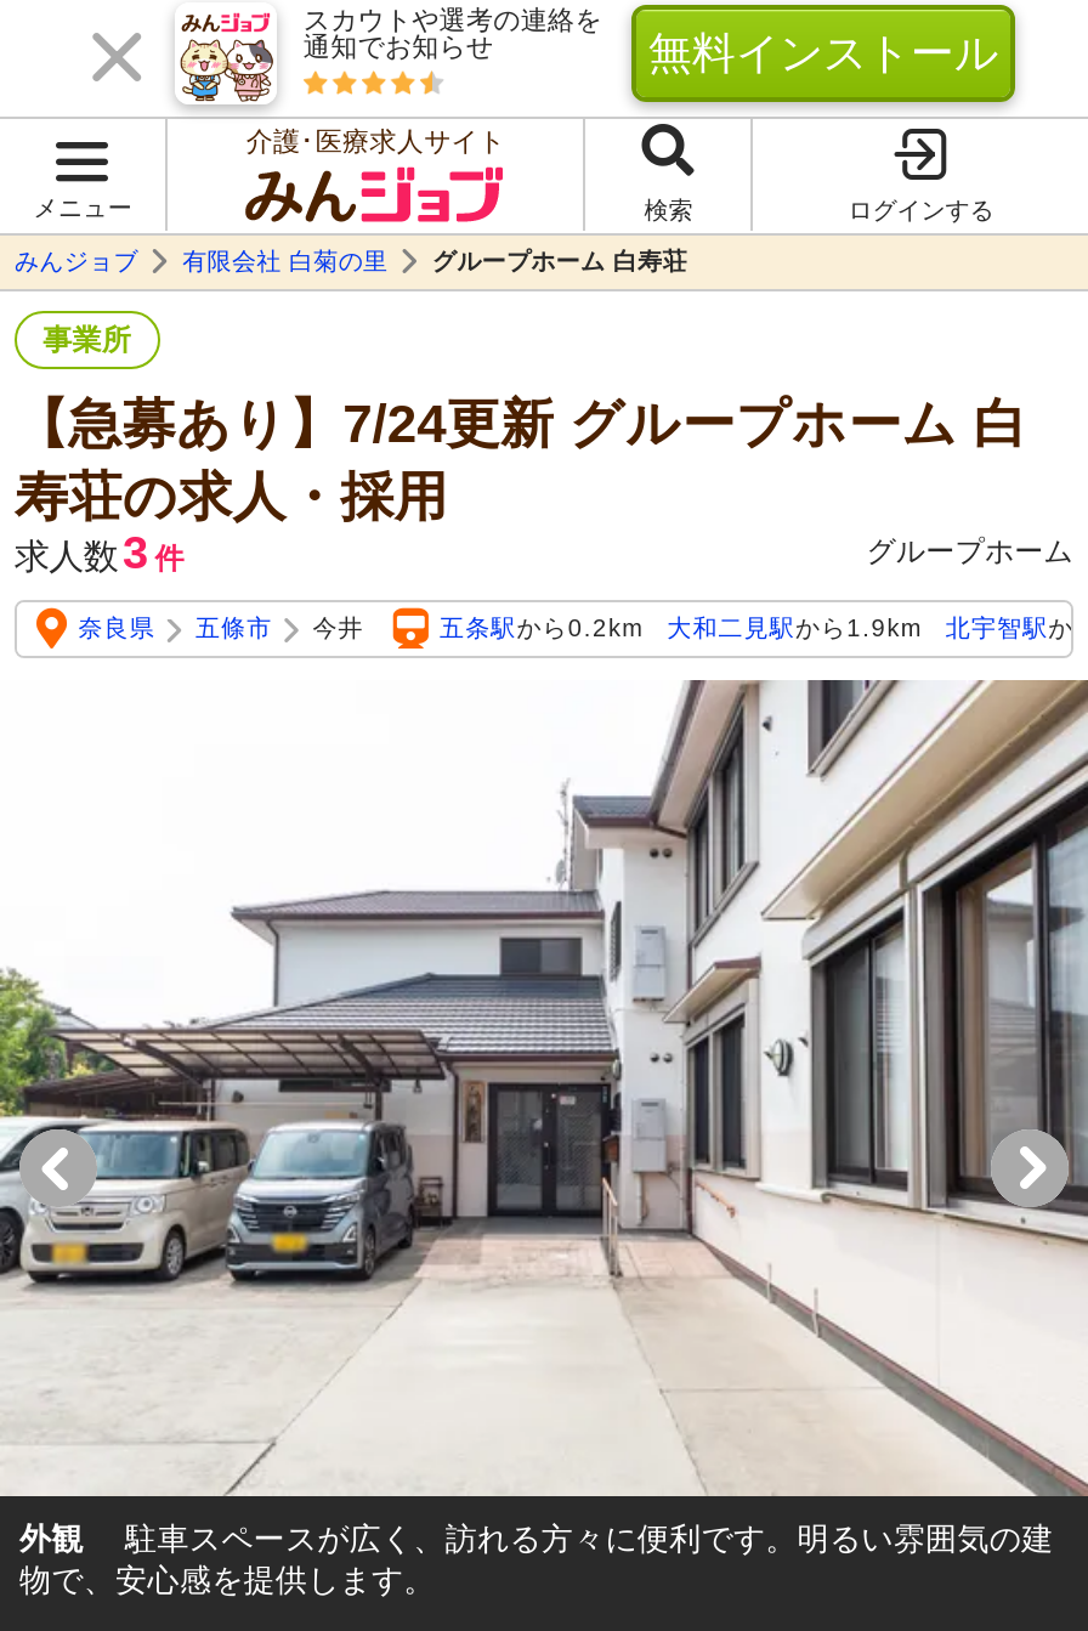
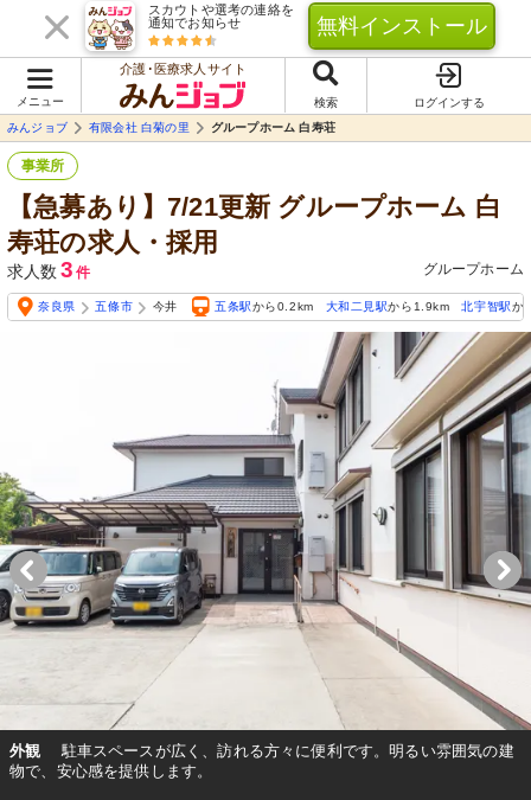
[15,393,1027,454] 【急募あり】7/24更新 グループホーム 白 -> [7,192,501,221] 【急募あり】7/21更新 グループホーム 白

